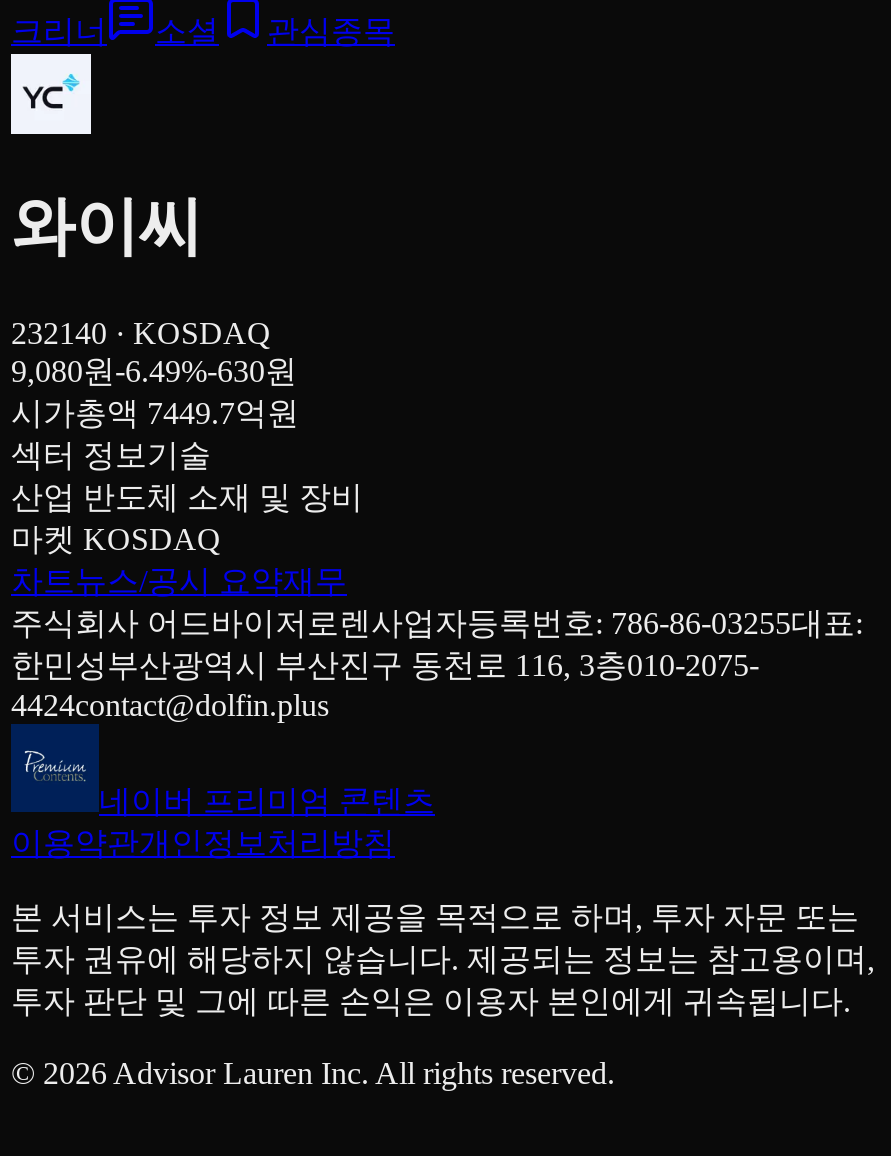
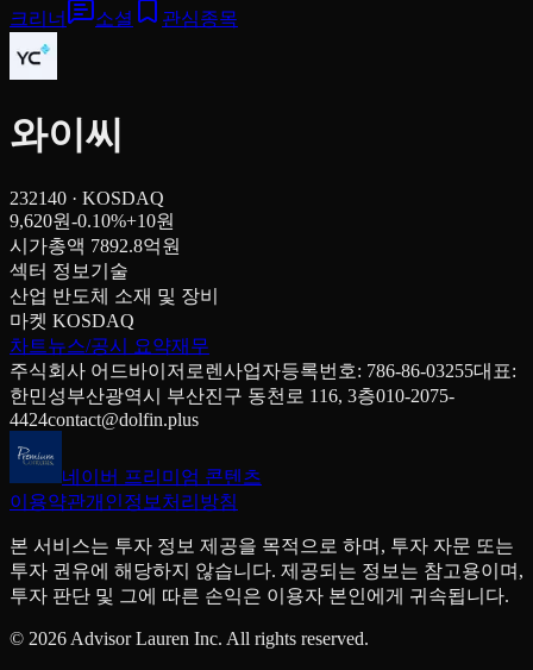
[11,354,299,430] 9,080원 -6.49%-630원 | 시가총액 7449.7억원 -> [10,211,181,256] 9,620원-0.10%+ 10원 | 시가총액 7892.8억원

